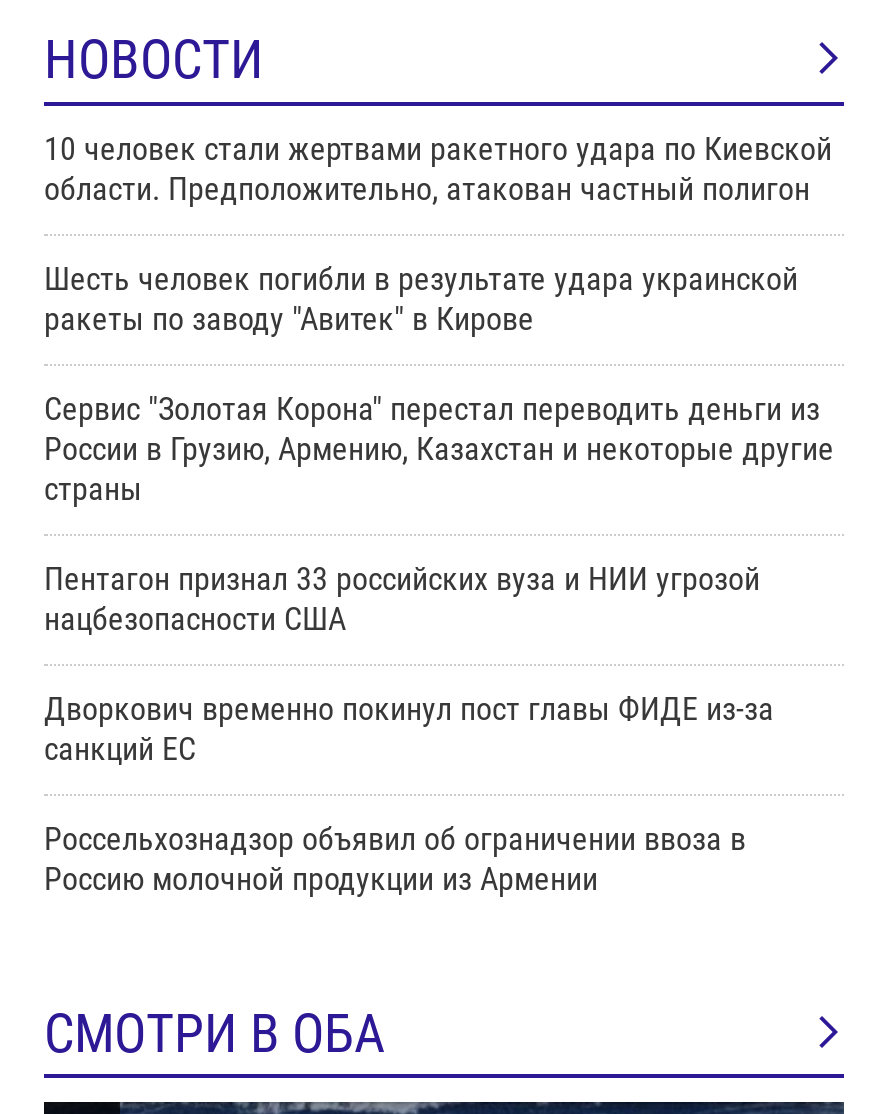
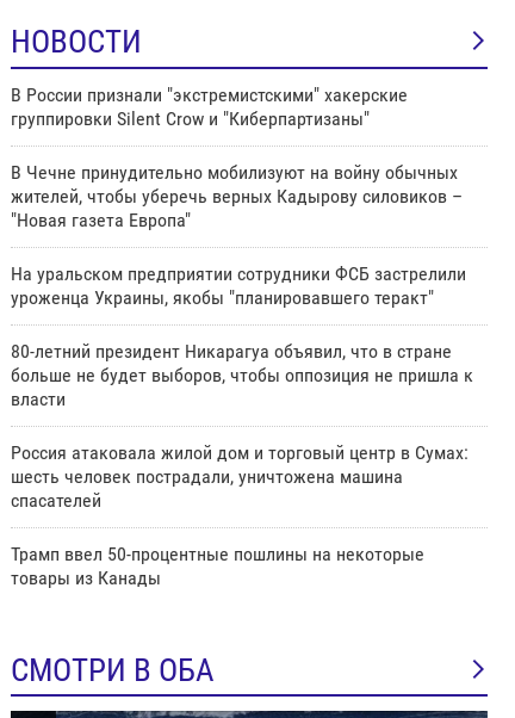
[44,129,832,207] 10 человек стали жертвами ракетного удара по Киевской | области. Предположительно, атакован частный полигон -> [11,83,408,129] В России признали "экстремистскими" хакерские | группировки Silent Crow и "Киберпартизаны"
[44,259,798,337] Шесть человек погибли в результате удара украинской | ракеты по заводу "Авитек" в Кирове -> [11,160,463,231] В Чечне принудительно мобилизуют на войну обычных | жителей, чтобы уберечь верных Кадырову силовиков – | "Новая газета Европа"
[44,389,834,507] Сервис "Золотая Корона" перестал переводить деньги из | России в Грузию, Армению, Казахстан и некоторые другие | страны -> [11,262,466,308] На уральском предприятии сотрудники ФСБ застрелили | уроженца Украины, якобы "планировавшего теракт"
[44,559,760,637] Пентагон признал 33 российских вуза и НИИ угрозой | нацбезопасности США -> [11,339,473,410] 80-летний президент Никарагуа объявил, что в стране | больше не будет выборов, чтобы оппозиция не пришла к | власти
[44,689,774,767] Дворкович временно покинул пост главы ФИДЕ из-за | санкций ЕС -> [11,441,469,511] Россия атаковала жилой дом и торговый центр в Сумах: | шесть человек пострадали, уничтожена машина | спасателей
[44,819,746,897] Россельхознадзор объявил об ограничении ввоза в | Россию молочной продукции из Армении -> [11,542,424,589] Трамп ввел 50-процентные пошлины на некоторые | товары из Канады

